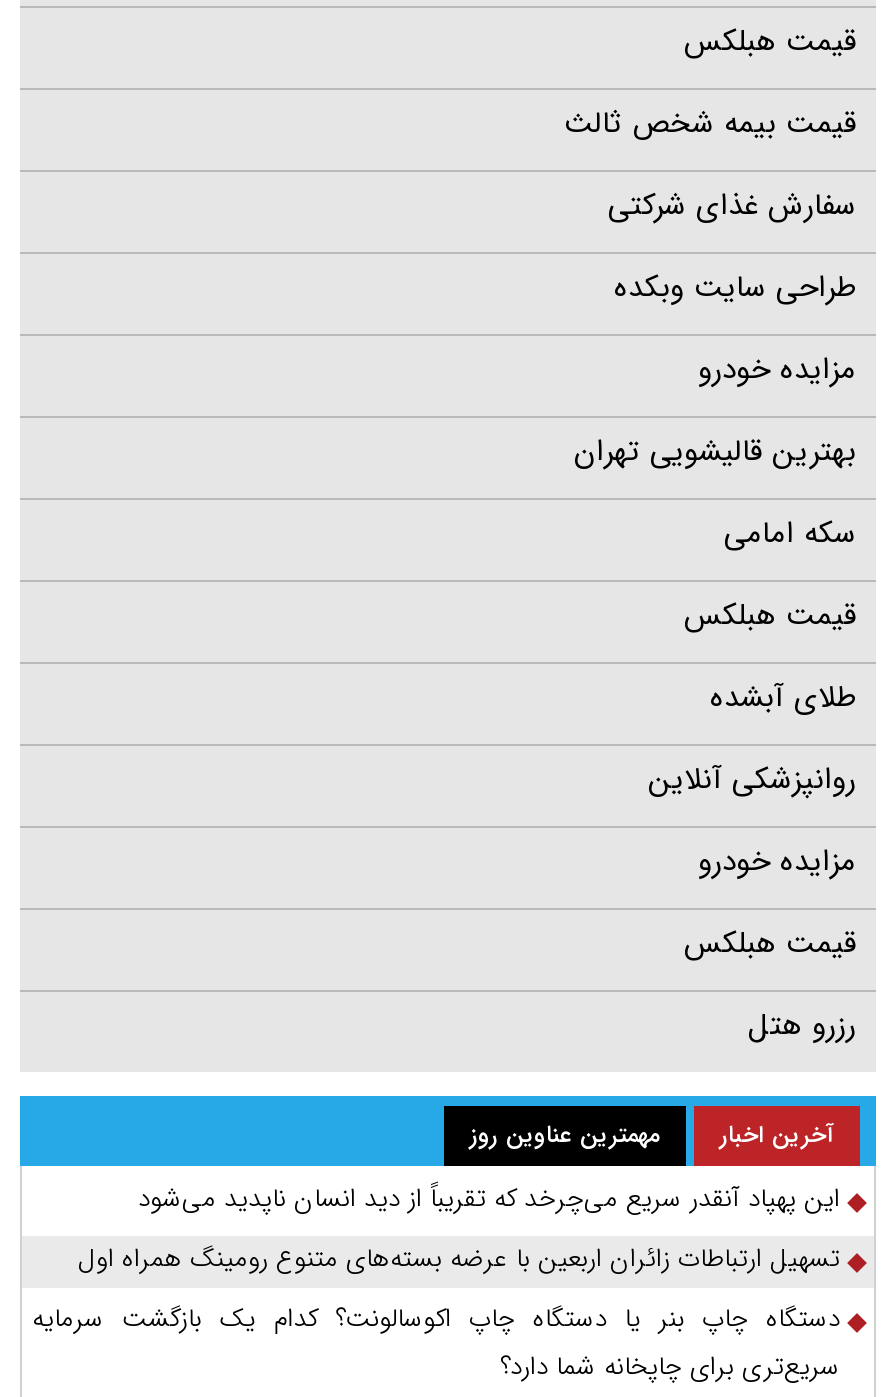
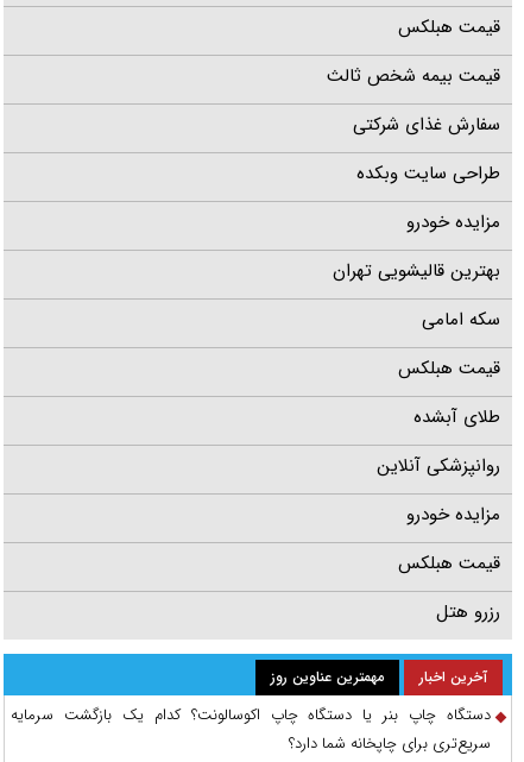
[78,1178,840,1280] این پهپاد آنقدر سریع می‌چرخد که تقریباً از دید انسان ناپدید می‌شود | تسهیل ارتباطات زائران اربعین با عرضه بسته‌های متنوع رومینگ همراه اول -> none

